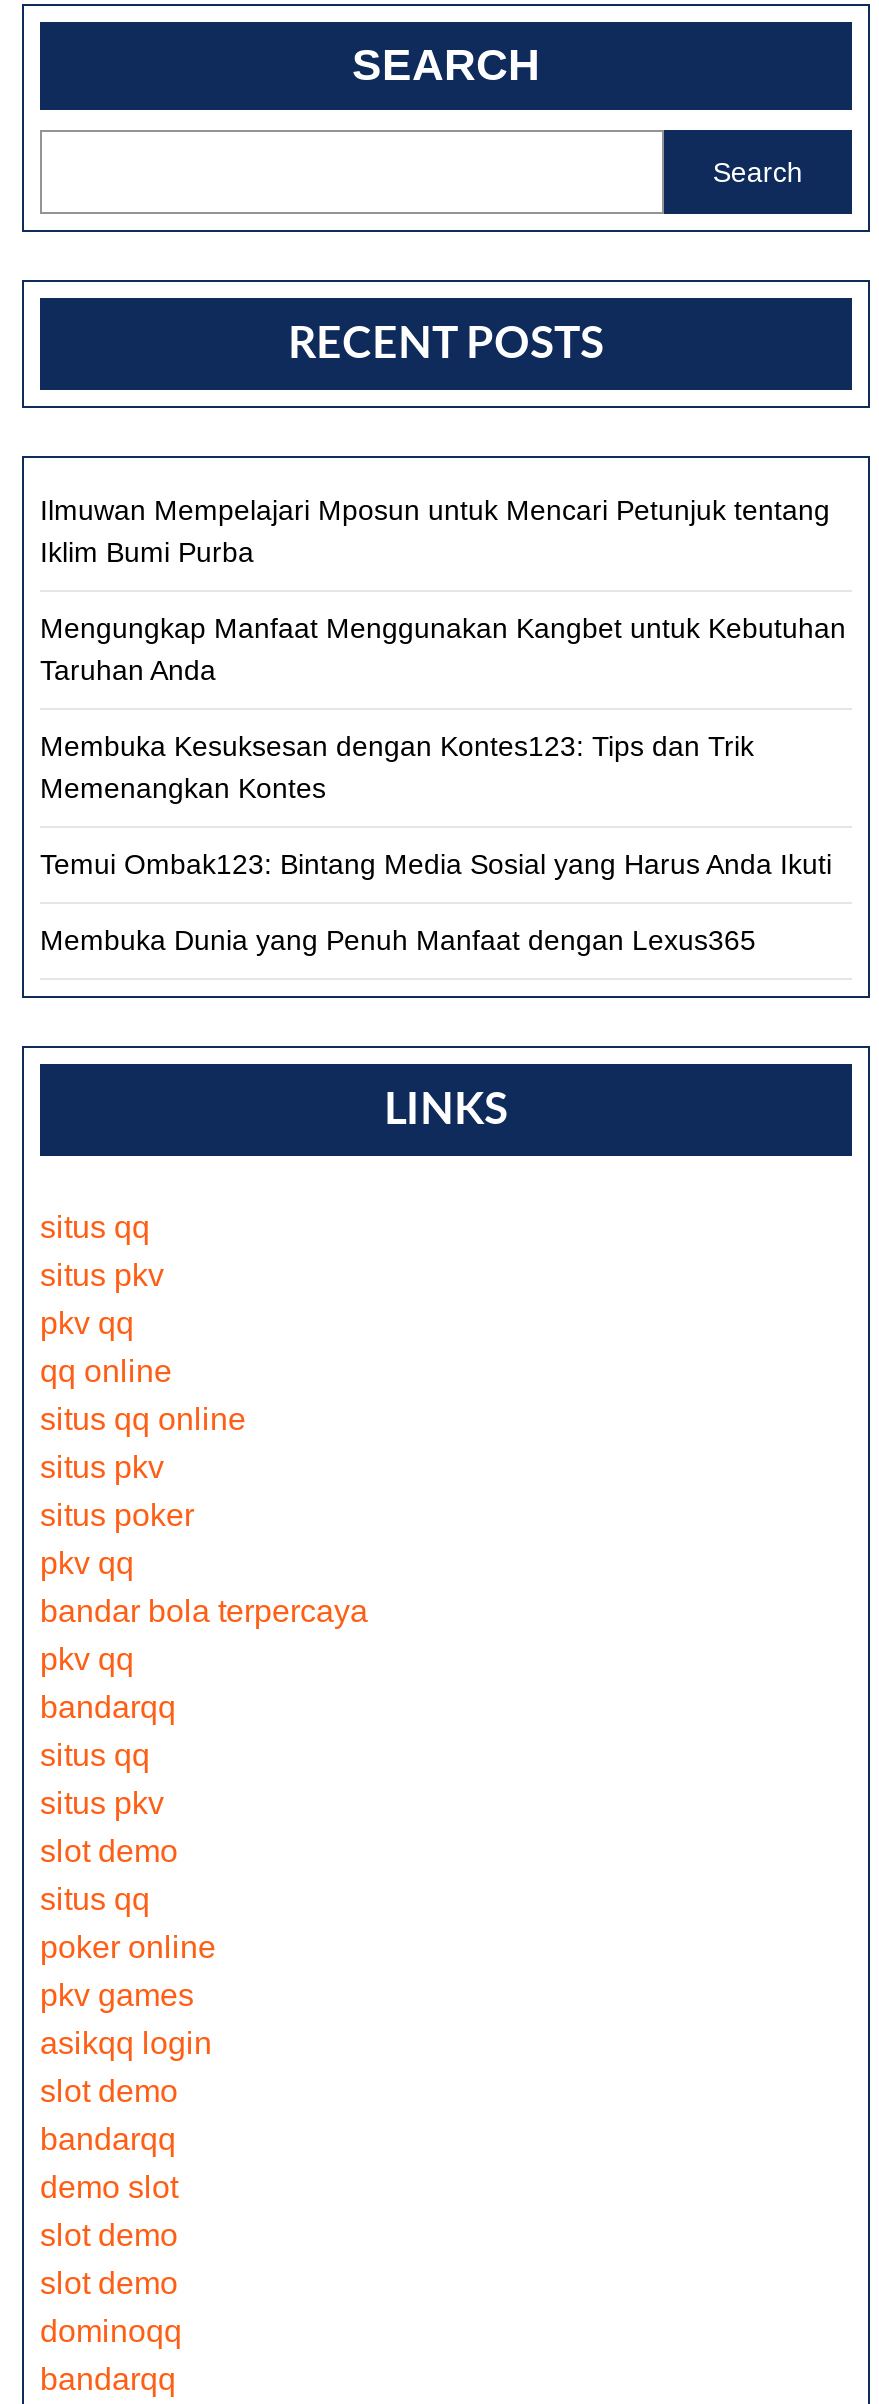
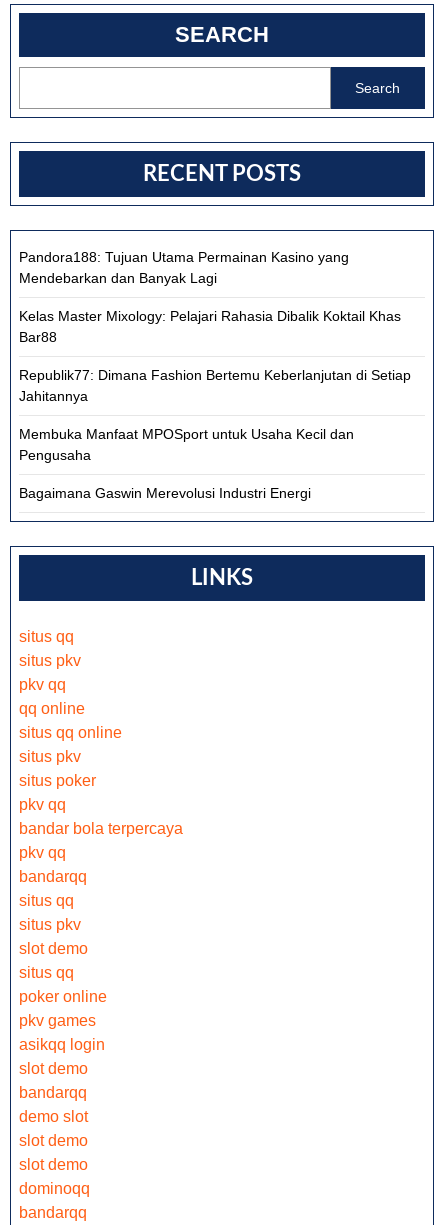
[40,494,830,568] Ilmuwan Mempelajari Mposun untuk Mencari Petunjuk tentang | Iklim Bumi Purba -> [19,249,349,286] Pandora188: Tujuan Utama Permainan Kasino yang | Mendebarkan dan Banyak Lagi
[40,612,846,686] Mengungkap Manfaat Menggunakan Kangbet untuk Kebutuhan | Taruhan Anda -> [19,308,401,345] Kelas Master Mixology: Pelajari Rahasia Dibalik Koktail Khas | Bar88
[40,730,754,804] Membuka Kesuksesan dengan Kontes123: Tips dan Trik | Memenangkan Kontes -> [19,367,411,404] Republik77: Dimana Fashion Bertemu Keberlanjutan di Setiap | Jahitannya
[40,848,832,880] Temui Ombak123: Bintang Media Sosial yang Harus Anda Ikuti -> [19,426,354,463] Membuka Manfaat MPOSport untuk Usaha Kecil dan | Pengusaha
[40,924,756,956] Membuka Dunia yang Penuh Manfaat dengan Lexus365 -> [19,485,311,501] Bagaimana Gaswin Merevolusi Industri Energi

